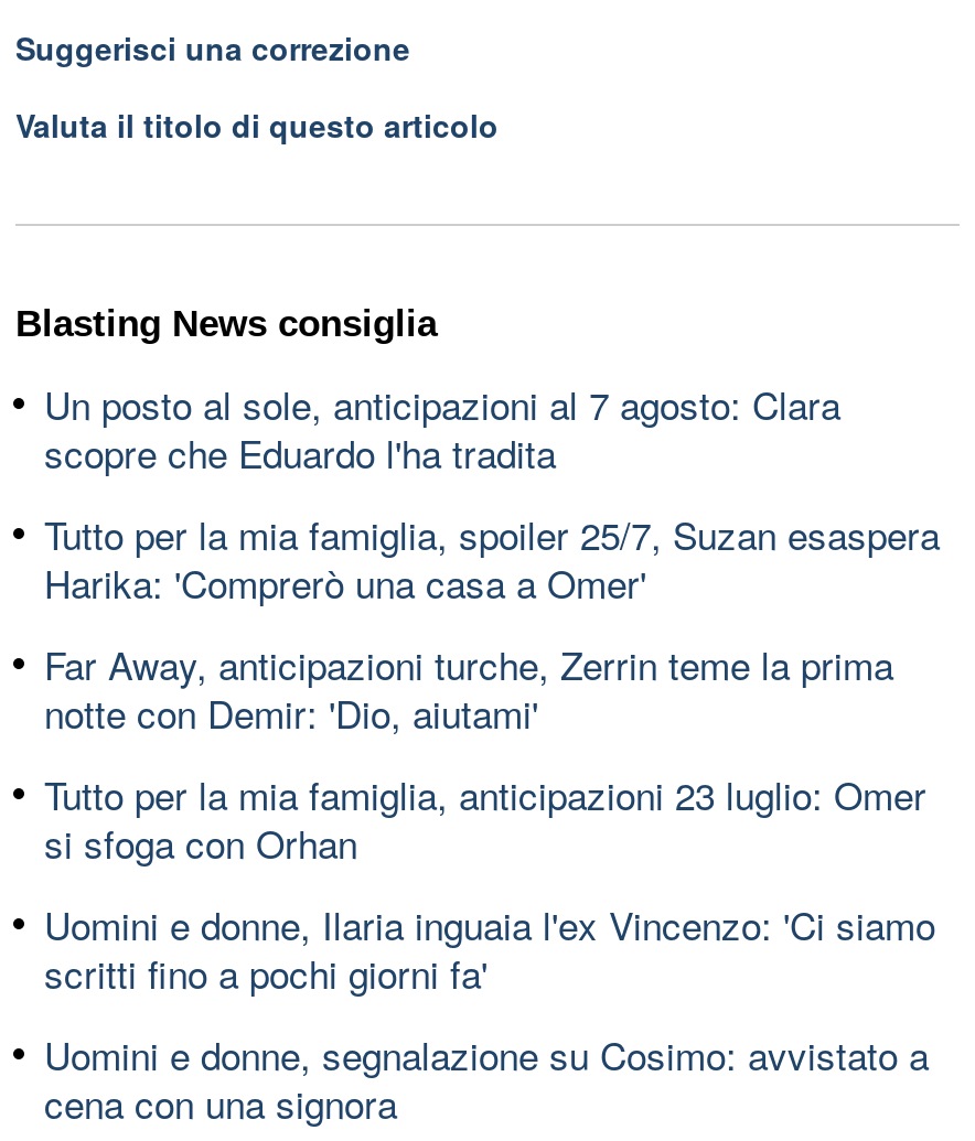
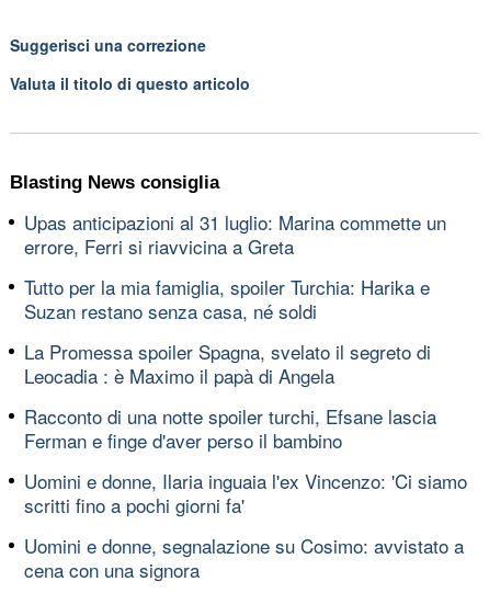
[44,375,840,478] Un posto al sole, anticipazioni al 7 agosto: Clara | scopre che Eduardo l'ha tradita -> [24,208,446,259] Upas anticipazioni al 31 luglio: Marina commette un | errore, Ferri si riavvicina a Greta
[44,505,940,609] Tutto per la mia famiglia, spoiler 25/7, Suzan esaspera | Harika: 'Comprerò una casa a Omer' -> [24,272,430,324] Tutto per la mia famiglia, spoiler Turchia: Harika e | Suzan restano senza casa, né soldi
[44,635,893,739] Far Away, anticipazioni turche, Zerrin teme la prima | notte con Demir: 'Dio, aiutami' -> [24,337,431,389] La Promessa spoiler Spagna, svelato il segreto di | Leocadia : è Maximo il papà di Angela
[44,765,926,869] Tutto per la mia famiglia, anticipazioni 23 luglio: Omer | si sfoga con Orhan -> [24,402,436,453] Racconto di una notte spoiler turchi, Efsane lascia | Ferman e finge d'aver perso il bambino

